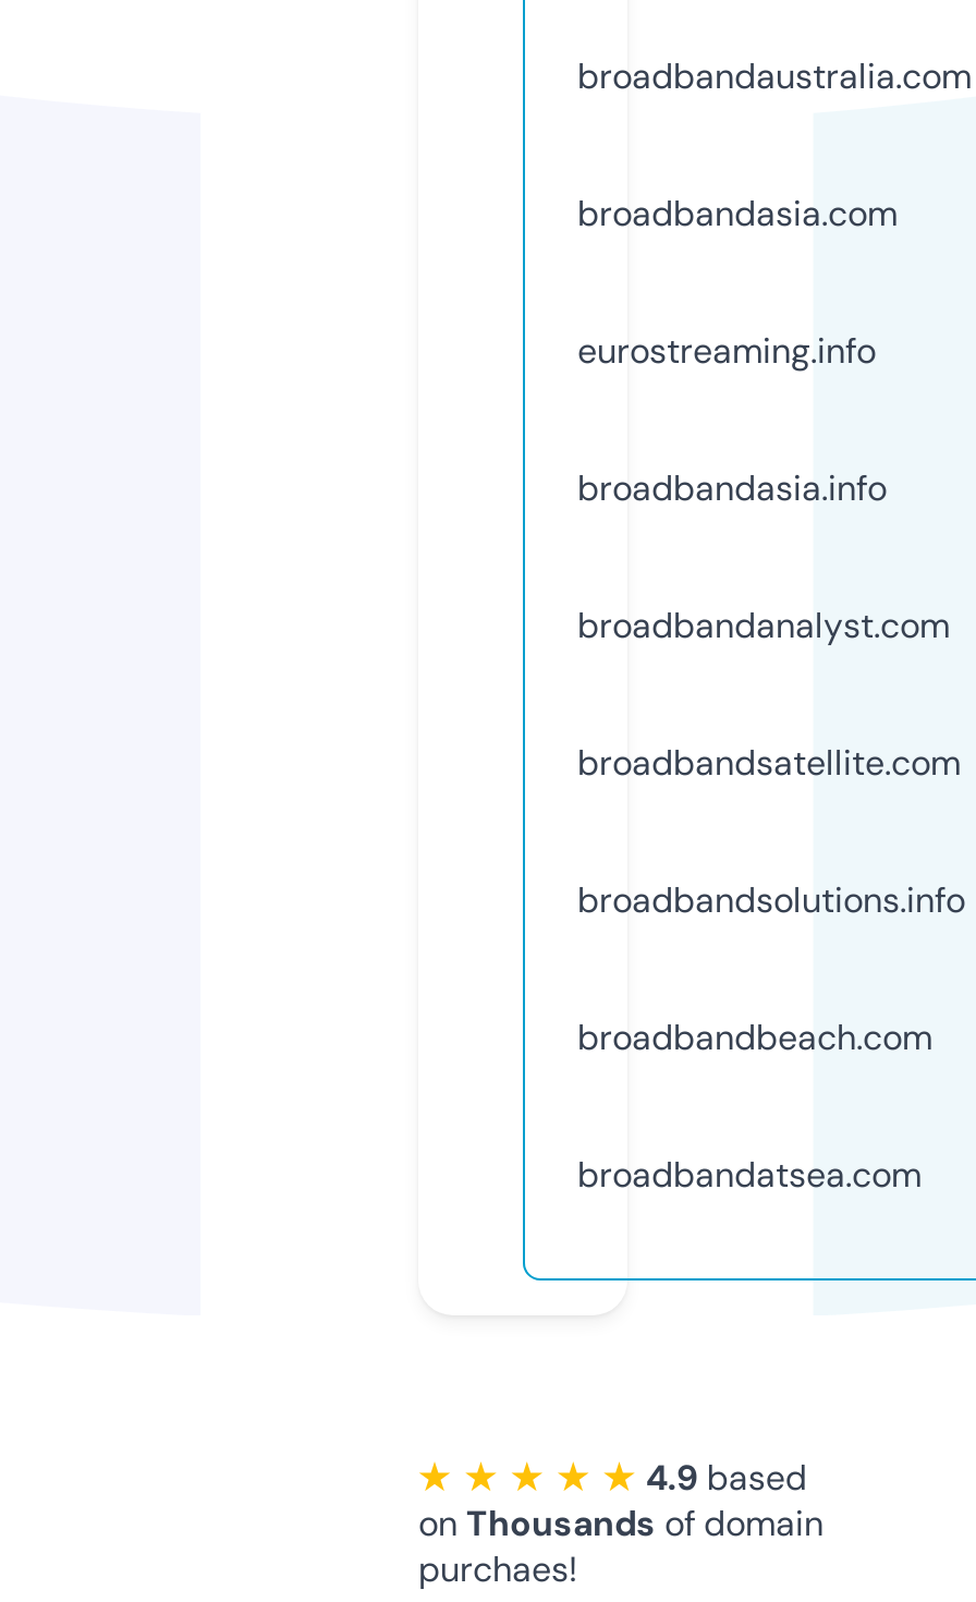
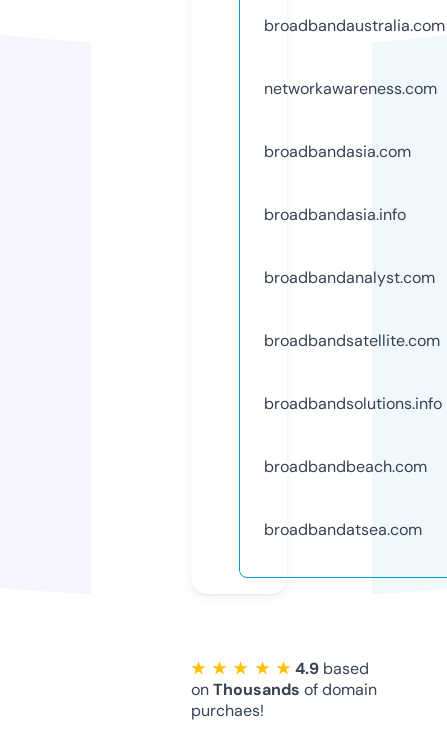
none -> [264,78,437,99] networkawareness.com
moved [577,190,898,236] -> [264,141,411,162]: broadbandasia.com
[577,328,876,373] eurostreaming.info -> none

